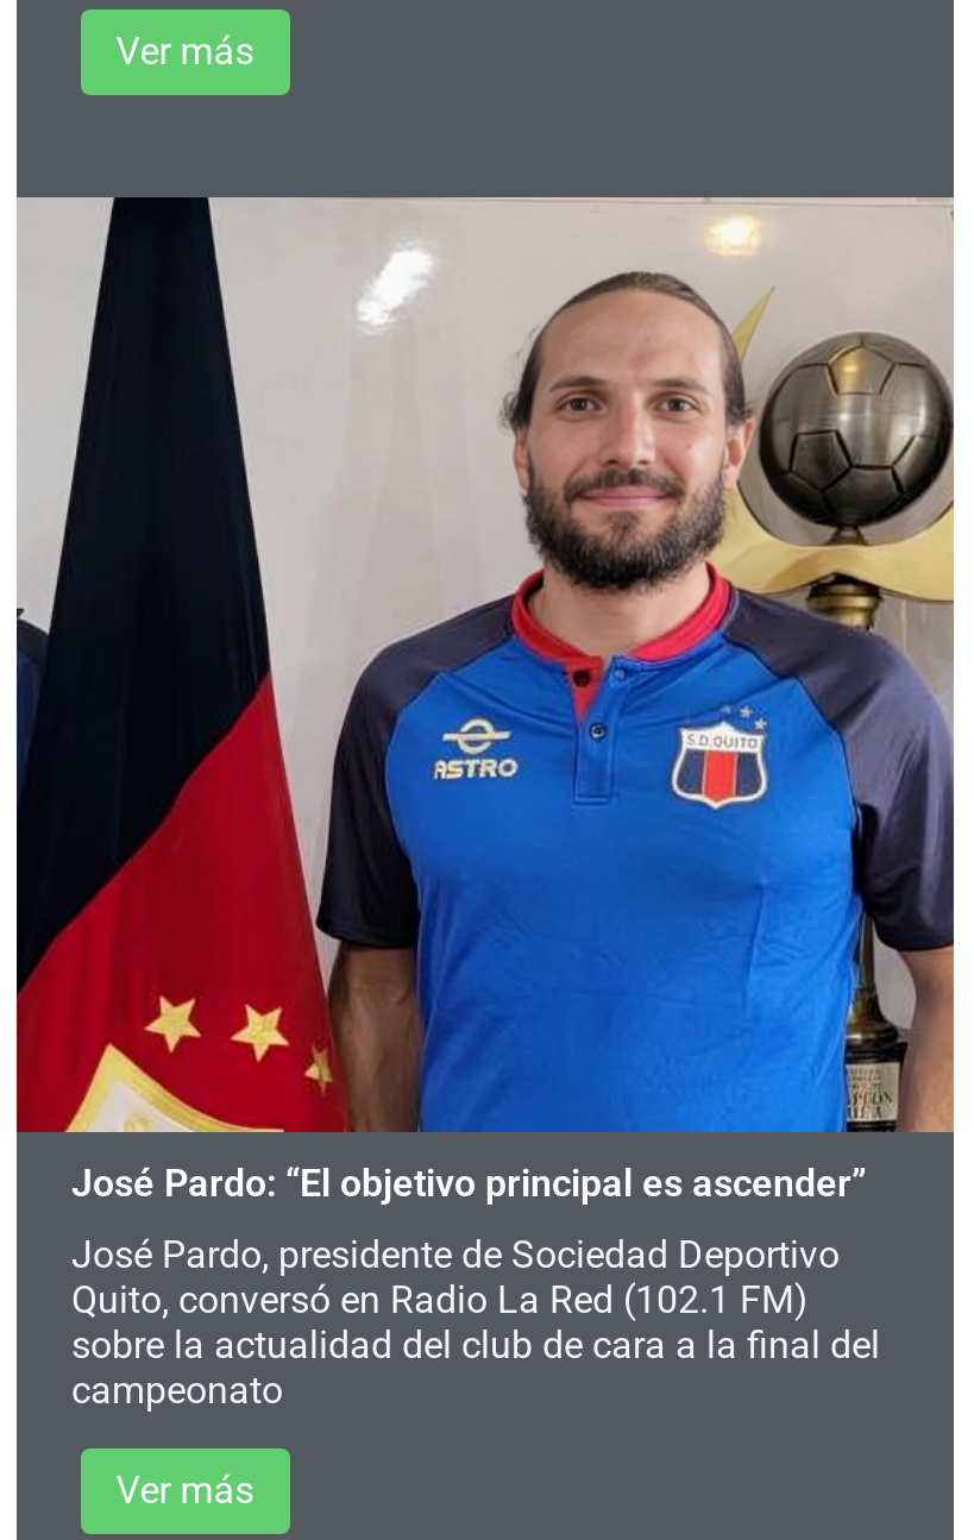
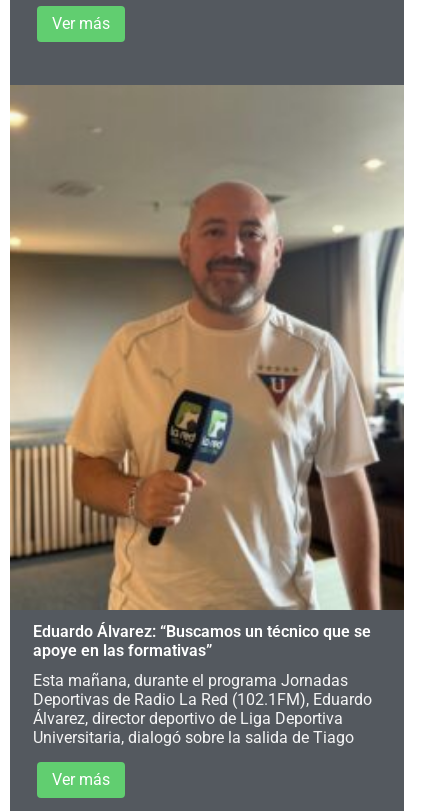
[14,196,956,1207] [image] | José Pardo: “El objetivo principal es ascender” -> [9,85,405,660] [image] | Eduardo Álvarez: “Buscamos un técnico que se | apoye en las formativas”
[71,1233,880,1414] José Pardo, presidente de Sociedad Deportivo | Quito, conversó en Radio La Red (102.1 FM) | sobre la actualidad del club de cara a la final del | campeonato -> [33,671,372,747] Esta mañana, durante el programa Jornadas | Deportivas de Radio La Red (102.1FM), Eduardo | Álvarez, director deportivo de Liga Deportiva | Universitaria, dialogó sobre la salida de Tiago

